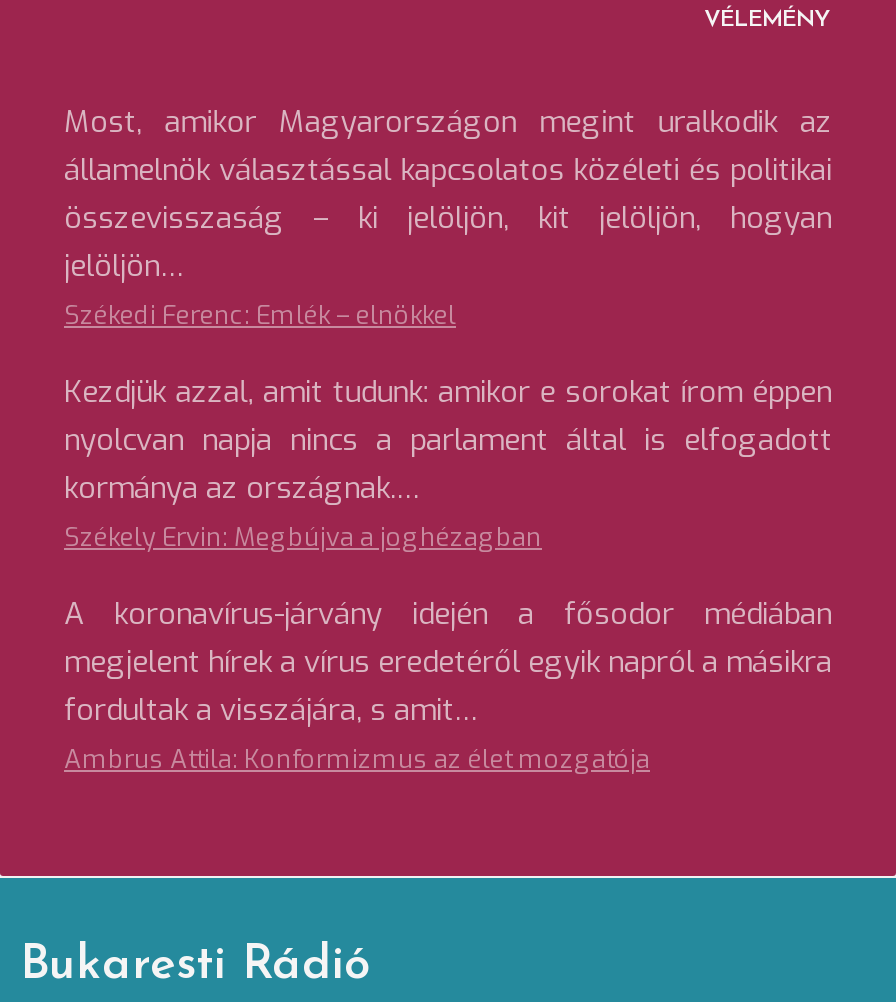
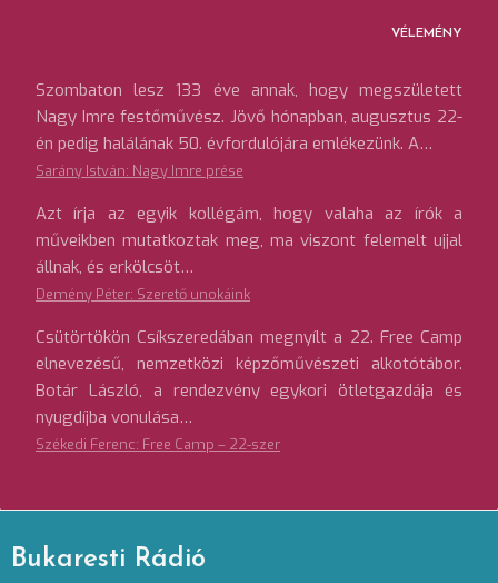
[64,103,832,333] Most, amikor Magyarországon megint uralkodik az | államelnök választással kapcsolatos közéleti és politikai | összevisszaság – ki jelöljön, kit jelöljön, hogyan | jelöljön… | Székedi Ferenc: Emlék – elnökkel -> [36,79,462,180] Szombaton lesz 133 éve annak, hogy megszületett | Nagy Imre festőművész. Jövő hónapban, augusztus 22- | én pedig halálának 50. évfordulójára emlékezünk. A… | Sarány István: Nagy Imre prése
[64,373,832,555] Kezdjük azzal, amit tudunk: amikor e sorokat írom éppen | nyolcvan napja nincs a parlament által is elfogadott | kormánya az országnak.… | Székely Ervin: Megbújva a joghézagban -> [36,203,462,304] Azt írja az egyik kollégám, hogy valaha az írók a | műveikben mutatkoztak meg, ma viszont felemelt ujjal | állnak, és erkölcsöt… | Demény Péter: Szerető unokáink
[64,595,832,777] A koronavírus-járvány idején a fősodor médiában | megjelent hírek a vírus eredetéről egyik napról a másikra | fordultak a visszájára, s amit… | Ambrus Attila: Konformizmus az élet mozgatója -> [36,326,462,454] Csütörtökön Csíkszeredában megnyílt a 22. Free Camp | elnevezésű, nemzetközi képzőművészeti alkotótábor. | Botár László, a rendezvény egykori ötletgazdája és | nyugdíjba vonulása… | Székedi Ferenc: Free Camp – 22-szer

